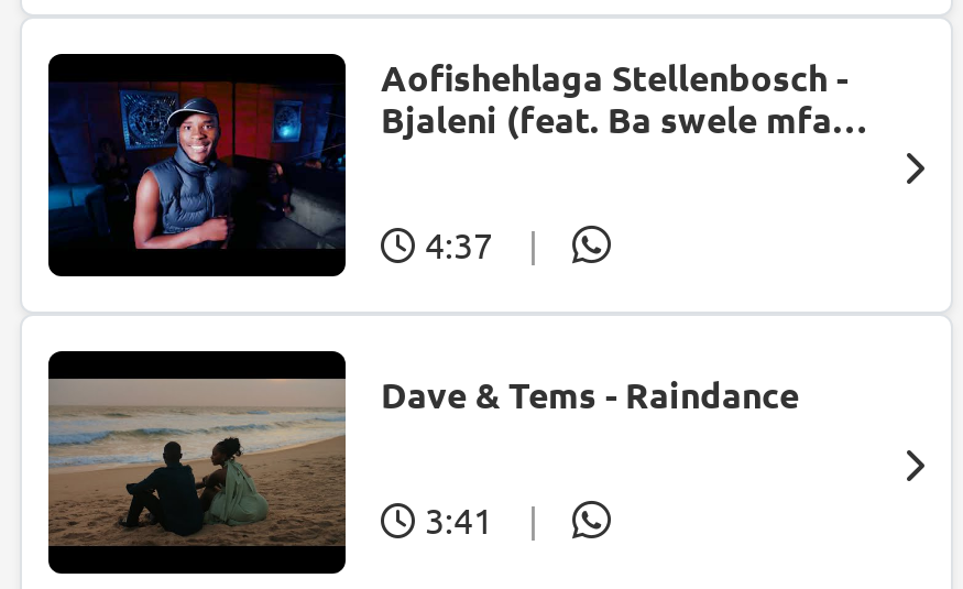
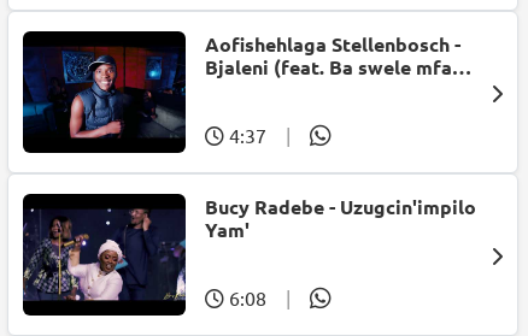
[46,372,799,576] [image] | Dave & Tems - Raindance -> [23,194,476,328] [image] | Bucy Radebe - Uzugcin'impilo | Yam'
[425,497,493,541] 3:41 -> [229,285,266,309] 6:08

